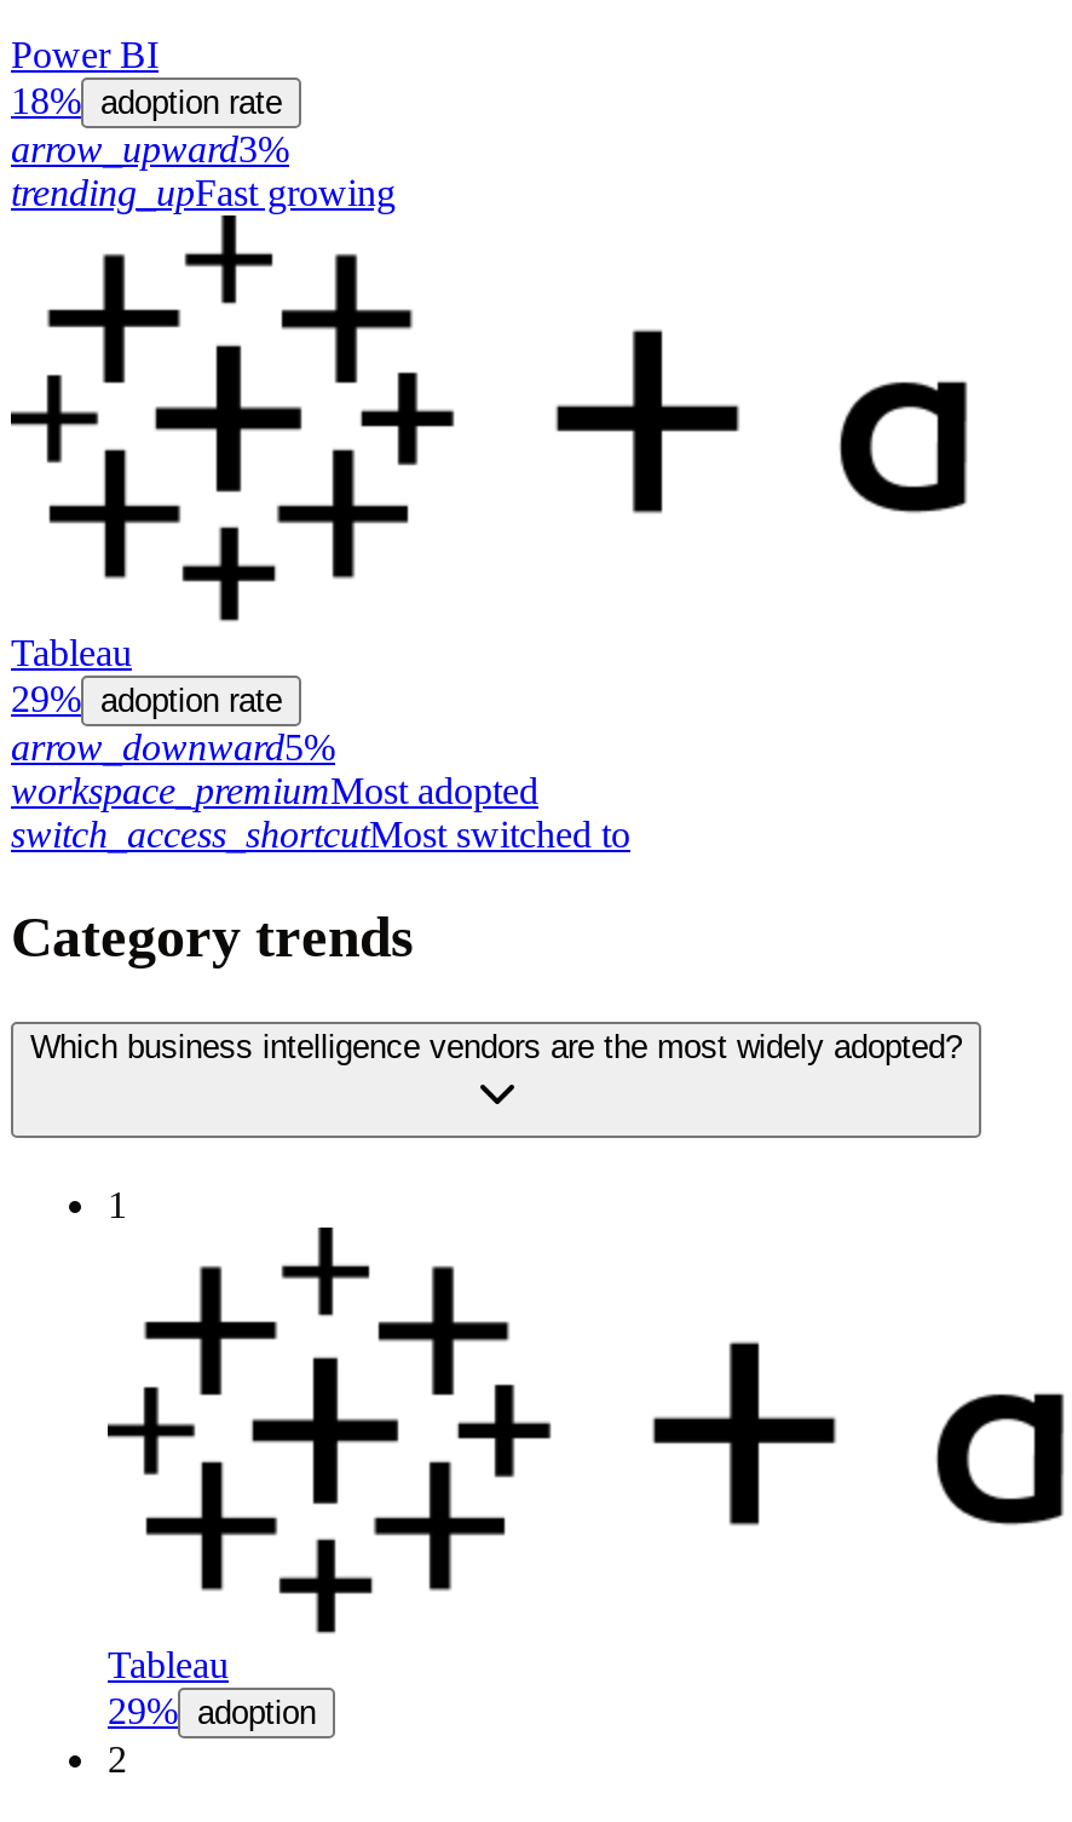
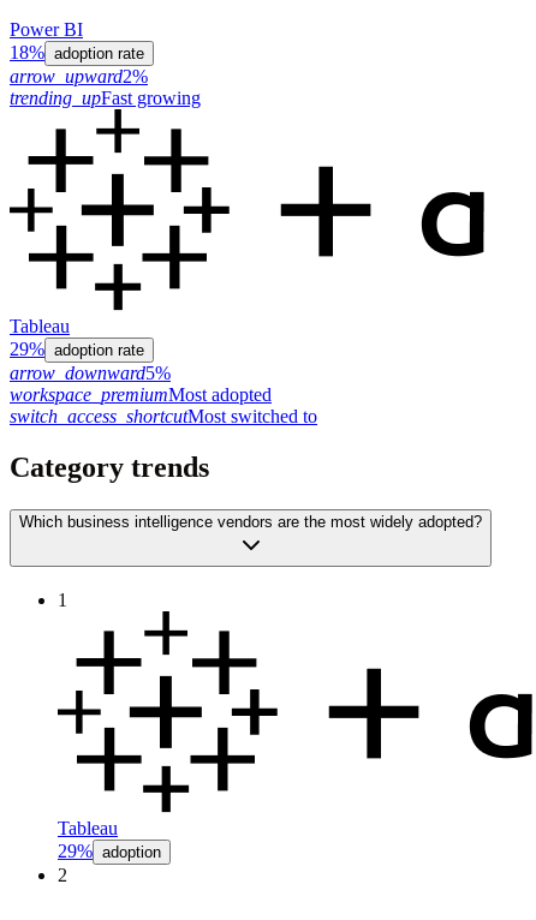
[11,127,289,169] arrow_upward3% -> [10,66,148,86] arrow_upward2%

